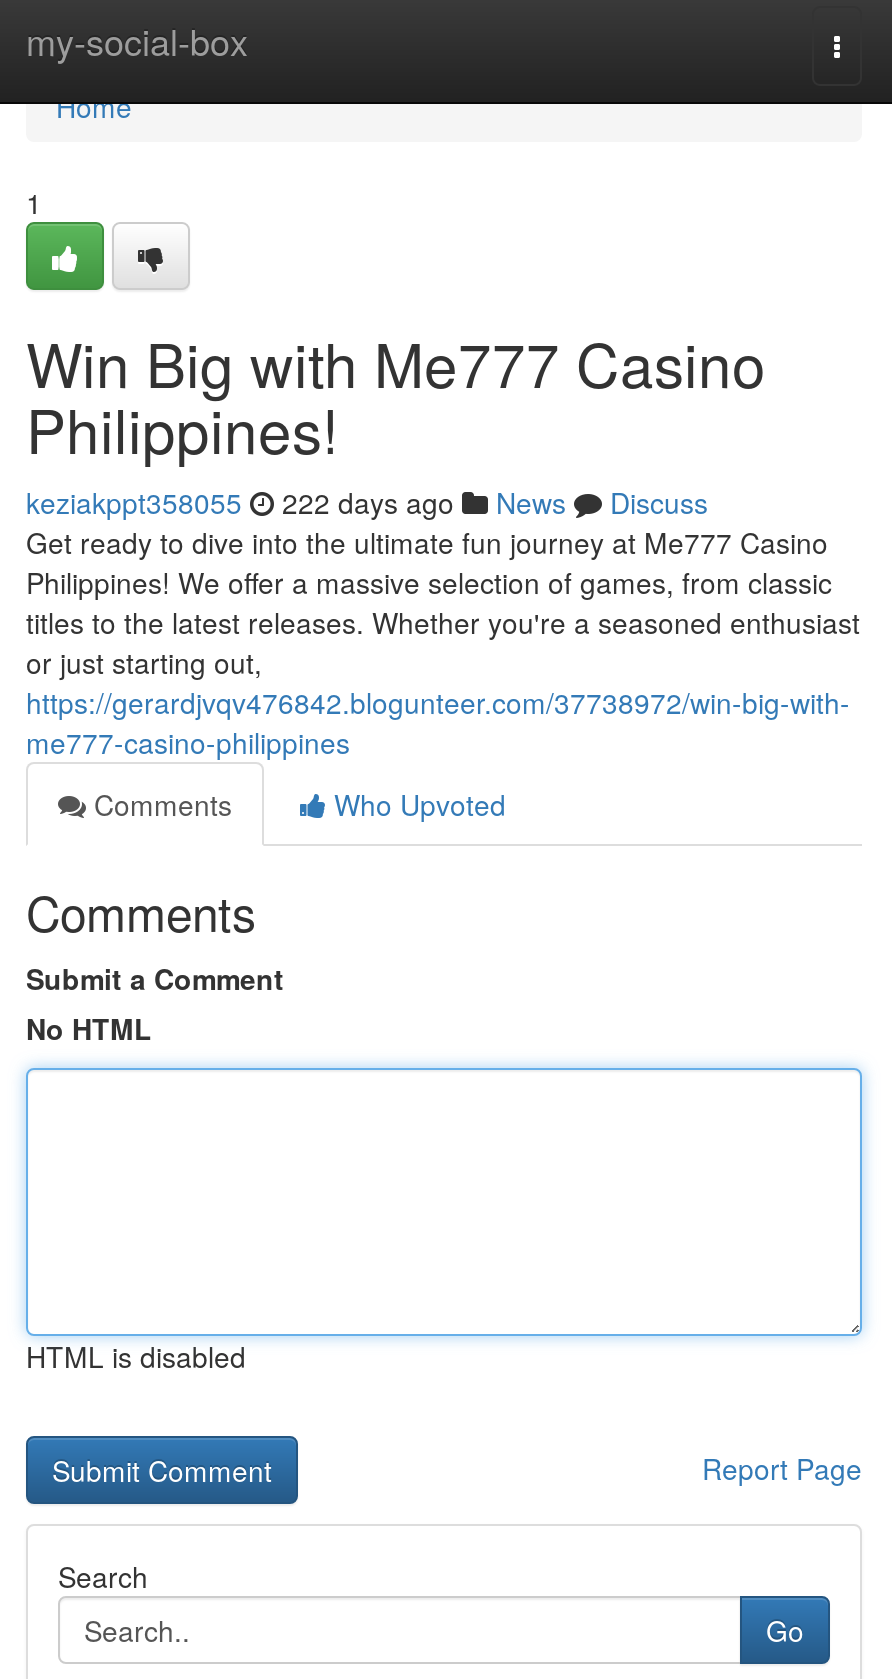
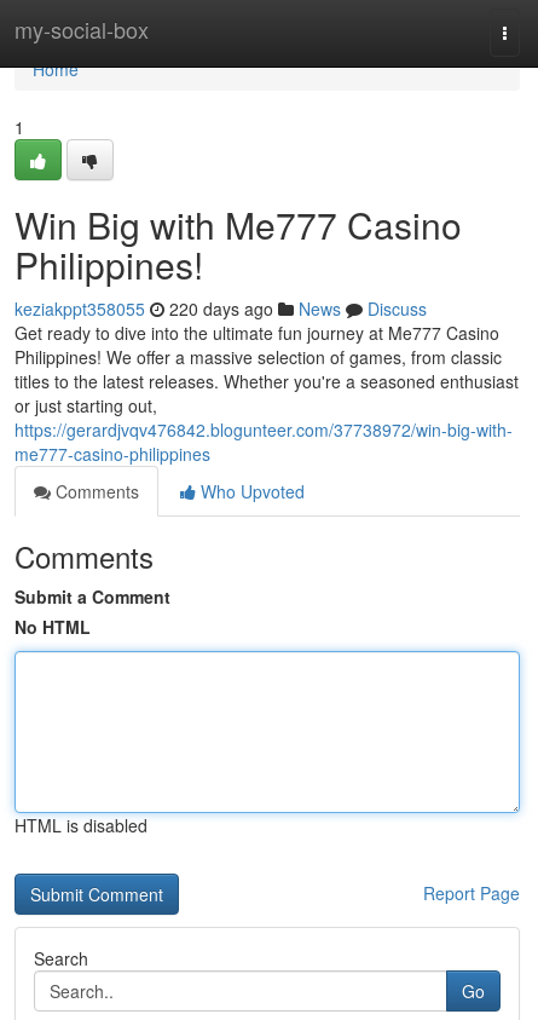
[26,482,708,522] keziakppt358055 222 days ago News Discuss -> [15,296,427,321] keziakppt358055 220 days ago News Discuss

